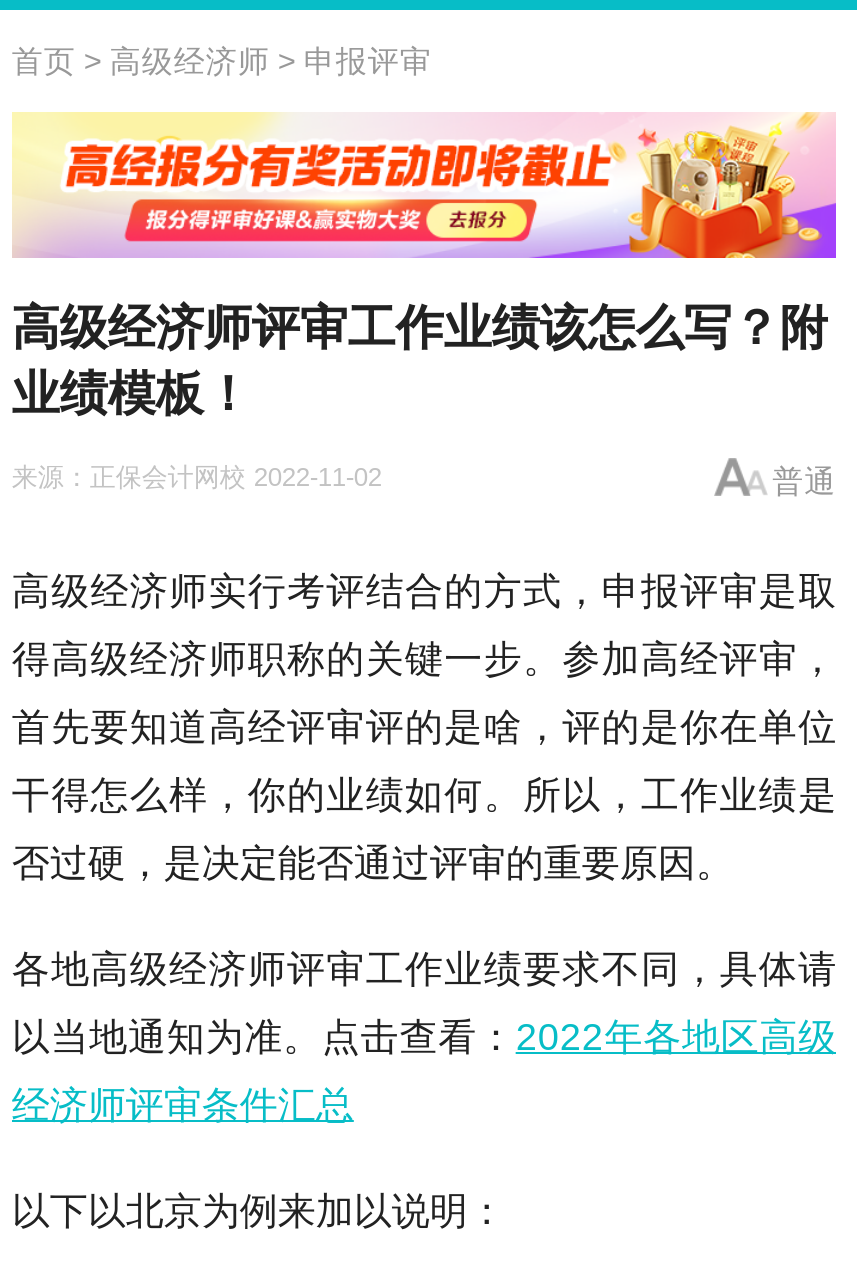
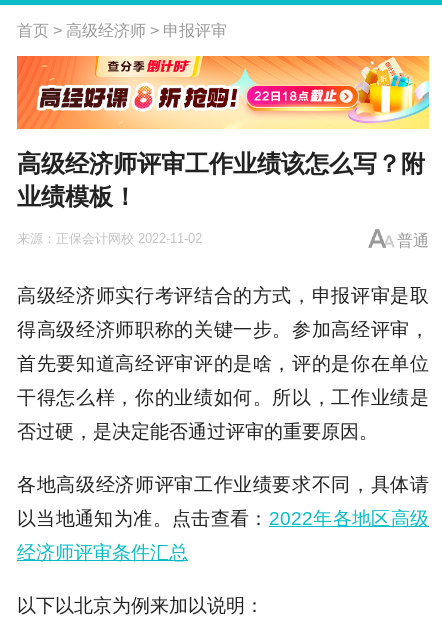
[12,112,838,260] [image] -> [16,55,430,130] [image]

